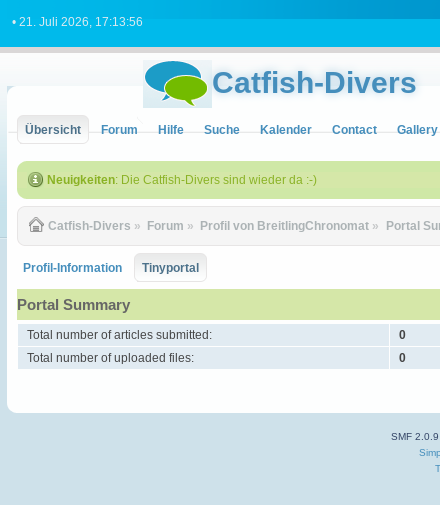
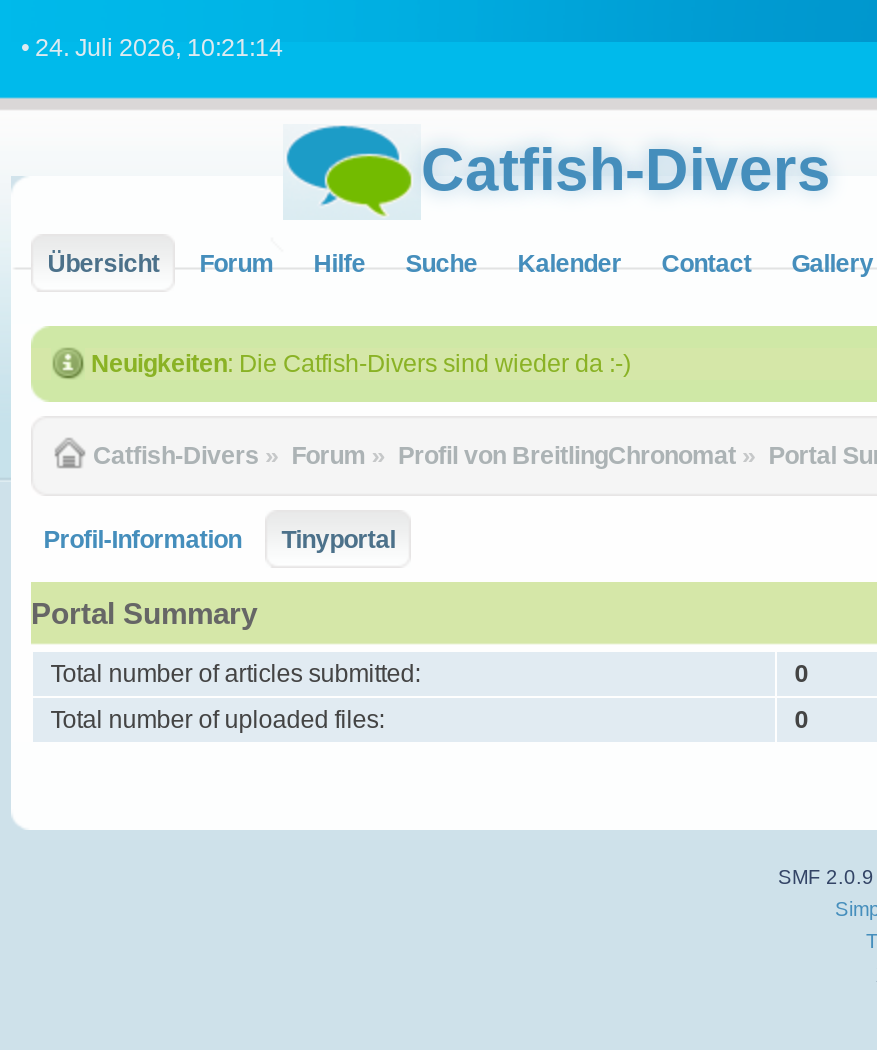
[12,15,143,29] • 21. Juli 2026, 17:13:56 -> [21,34,283,62] • 24. Juli 2026, 10:21:14

